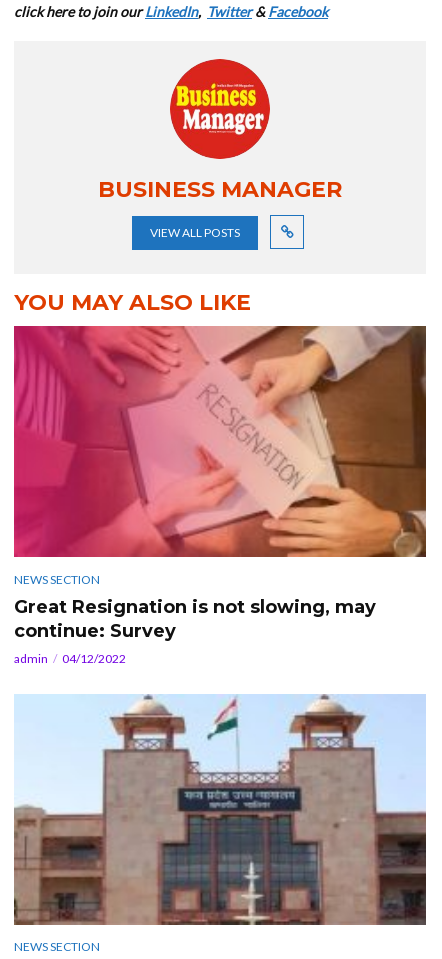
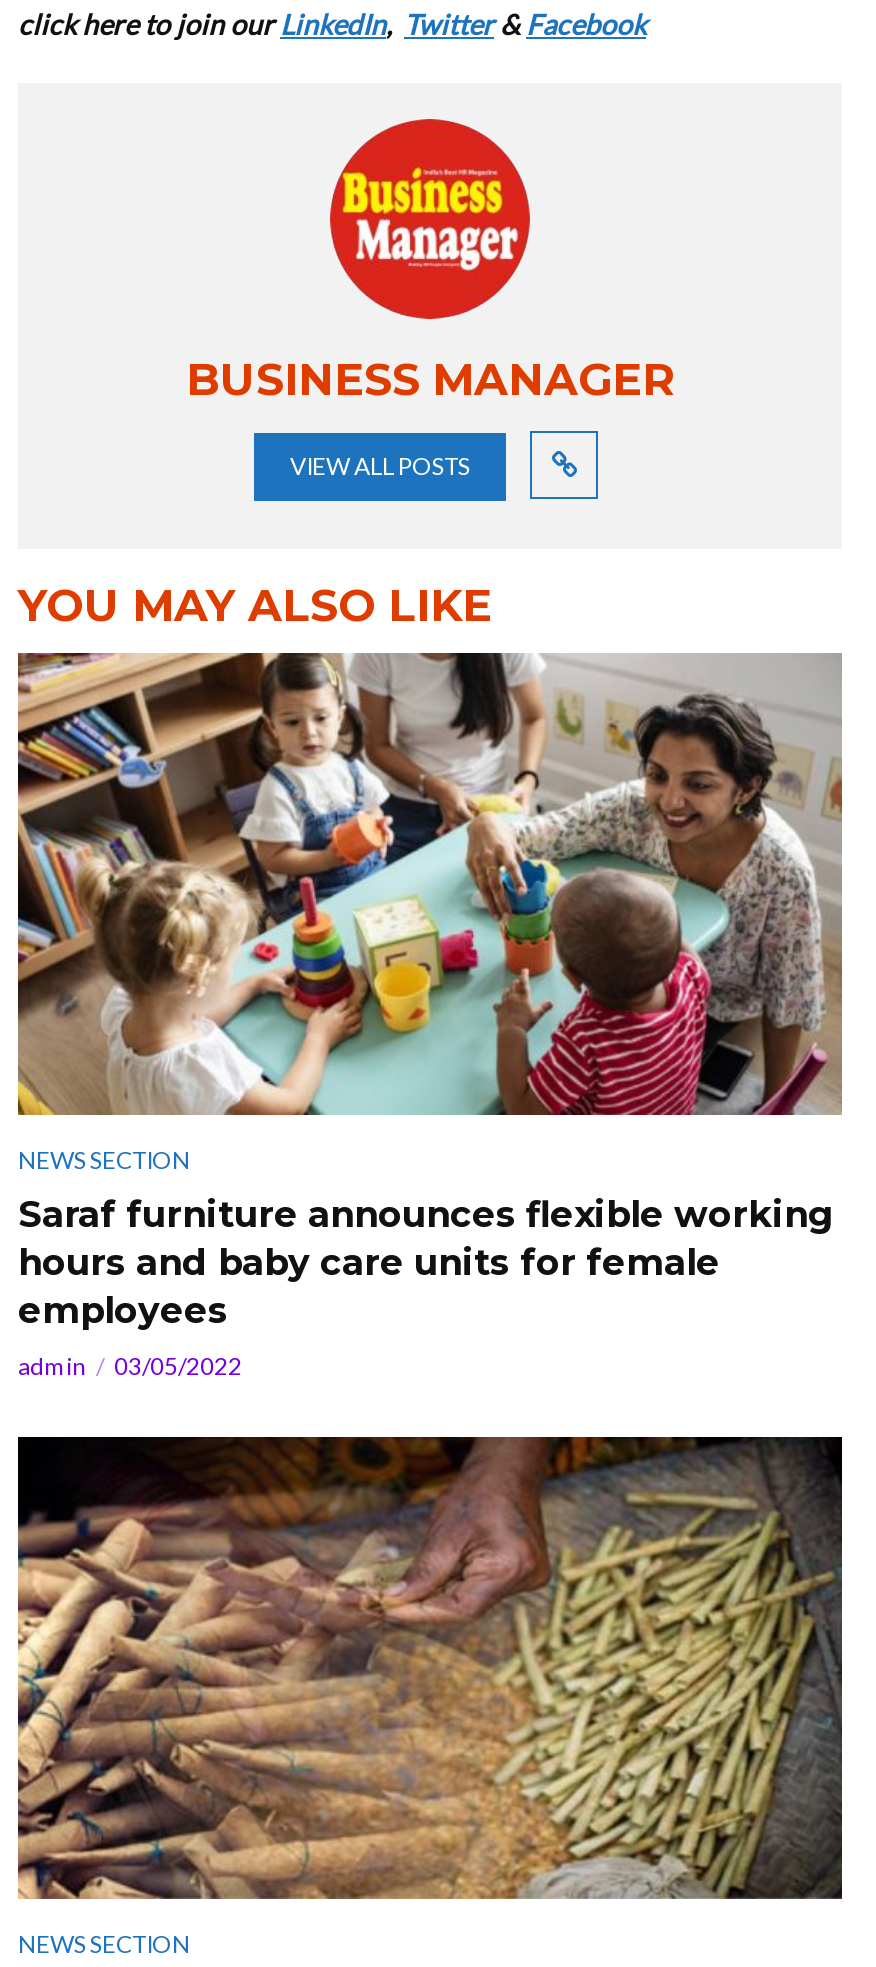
[13,325,426,642] [image] | Great Resignation is not slowing, may | continue: Survey -> [16,652,842,1333] [image] | Saraf furniture announces flexible working | hours and baby care units for female | employees
[14,651,126,666] admin 04/12/2022 -> [18,1351,242,1381] admin 03/05/2022
[13,694,427,926] [image] -> [16,1434,844,1900] [image]

